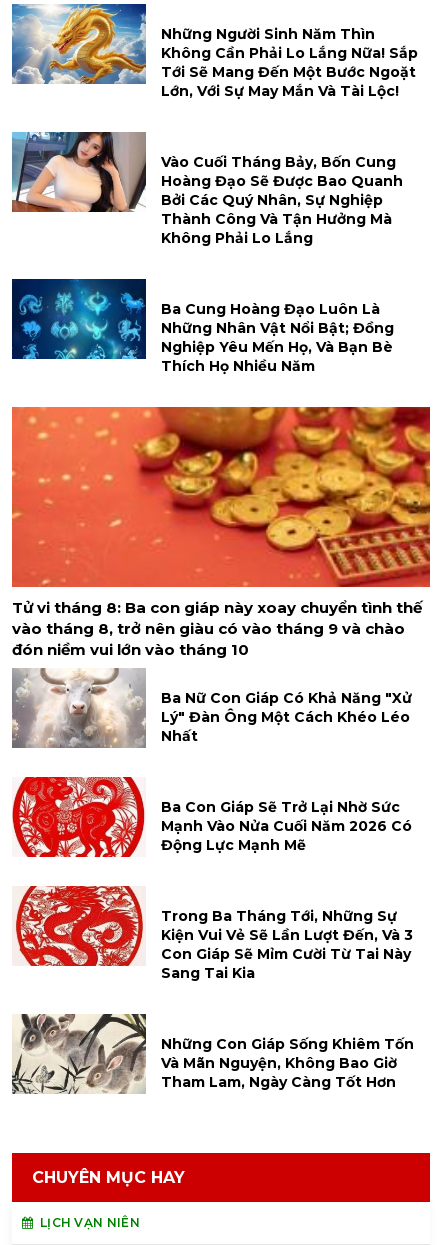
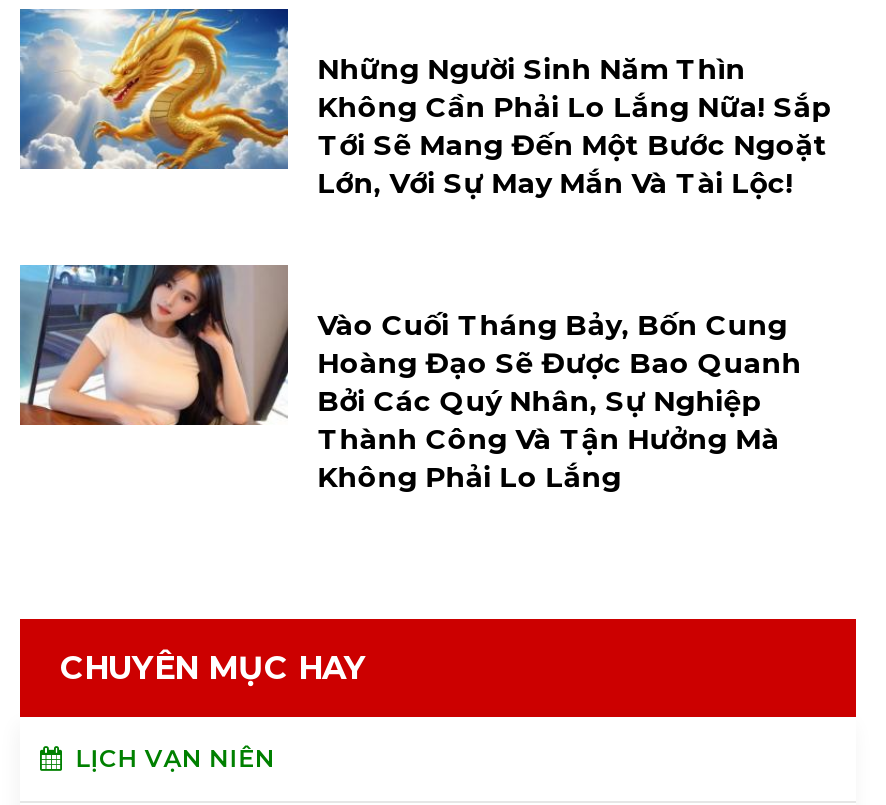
[11,278,394,374] [image] | Ba Cung Hoàng Đạo Luôn Là | Những Nhân Vật Nổi Bật; Đồng | Nghiệp Yêu Mến Họ, Và Bạn Bè | Thích Họ Nhiều Năm -> none
[11,406,431,744] [image] | Tử vi tháng 8: Ba con giáp này xoay chuyển tình thế | vào tháng 8, trở nên giàu có vào tháng 9 và chào | đón niềm vui lớn vào tháng 10 | Ba Nữ Con Giáp Có Khả Năng "xử | Lý" Đàn Ông Một Cách Khéo Léo | Nhất -> none
[11,668,146,749] [image] -> none
[12,776,412,858] [image] | Ba Con Giáp Sẽ Trở Lại Nhờ Sức | Mạnh Vào Nửa Cuối Năm 2026 Có | Động Lực Mạnh Mẽ -> none
[15,885,413,981] [image] | Trong Ba Tháng Tới, Những Sự | Kiện Vui Vẻ Sẽ Lần Lượt Đến, Và 3 | Con Giáp Sẽ Mỉm Cười Từ Tai Này | Sang Tai Kia -> none
[11,1013,414,1095] [image] | Những Con Giáp Sống Khiêm Tốn | Và Mãn Nguyện, Không Bao Giờ | Tham Lam, Ngày Càng Tốt Hơn -> none

